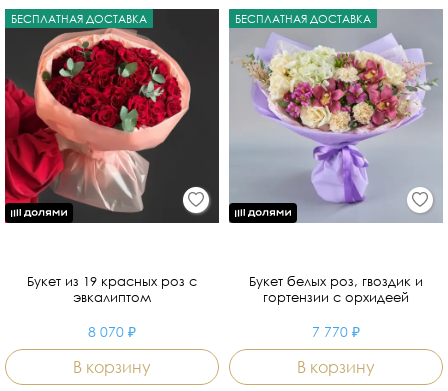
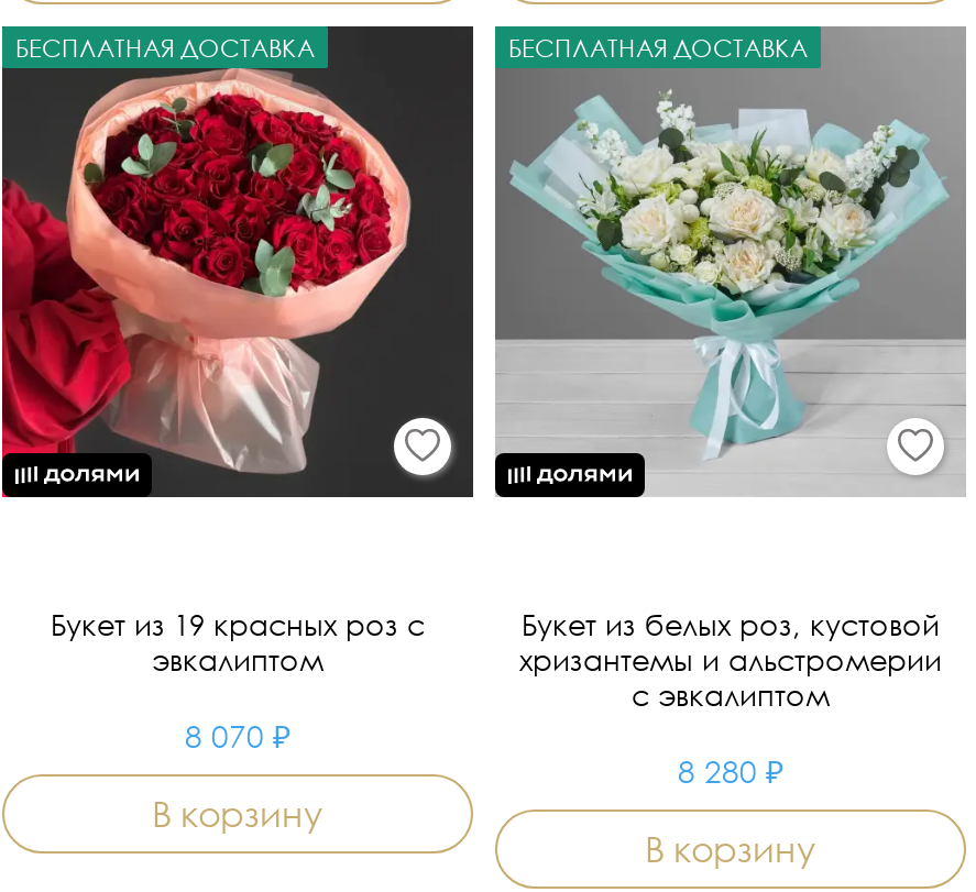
[230,17,442,222] [image] -> [495,51,966,493] [image]
[249,272,423,304] Букет белых роз, гвоздик и | гортензии с орхидеей -> [519,606,942,712] Букет из белых роз, кустовой | хризантемы и альстромерии | с эвкалиптом
[312,322,360,339] 7 770 ₽ -> [678,751,783,789] 8 280 ₽

